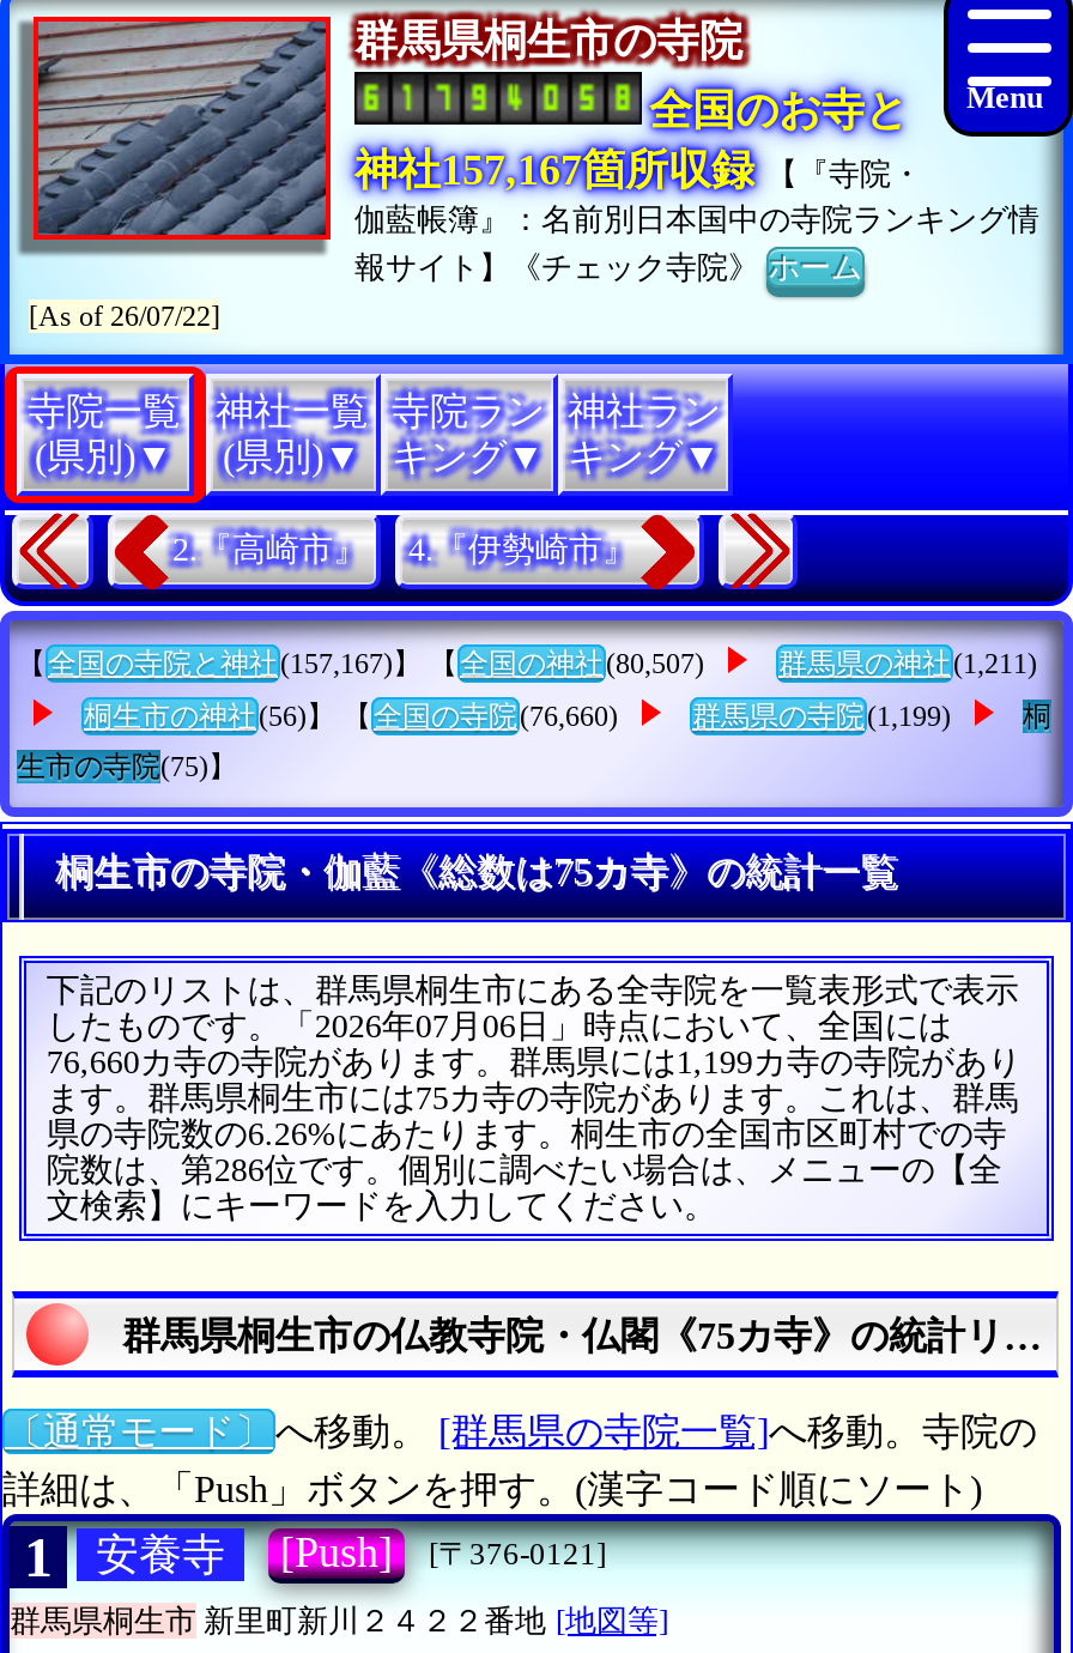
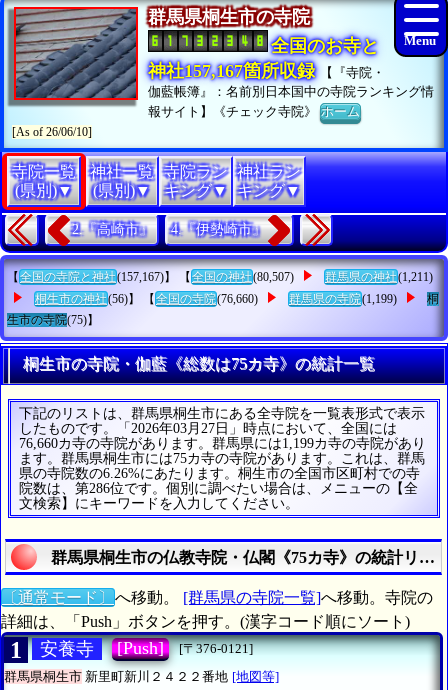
[29,299,220,333] [As of 26/07/22] -> [12,125,92,139] [As of 26/06/10]
[46,1009,952,1045] したものです。「2026年07月06日」時点において、全国には -> [19,421,397,436] したものです。「2026年03月27日」時点において、全国には

